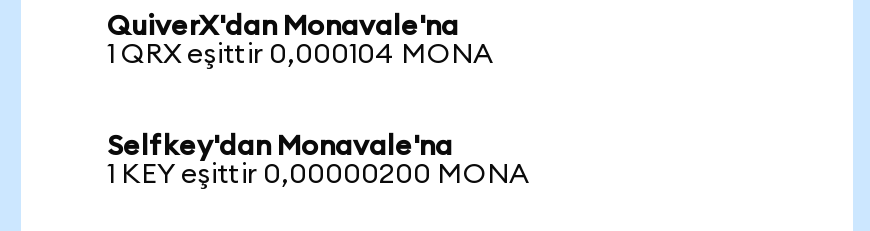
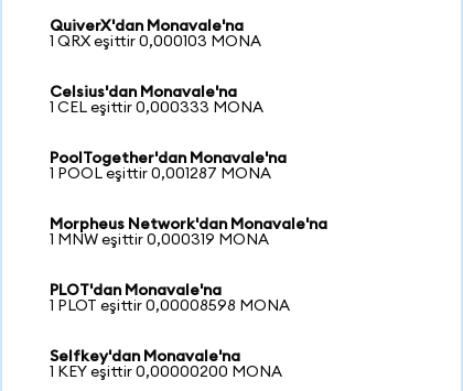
[107,41,493,69] 1 QRX eşittir 0,000104 MONA -> [50,34,327,314] 1 QRX eşittir 0,000103 MONA | Celsius'dan Monavale'na | 1 CEL eşittir 0,000333 MONA | PoolTogether'dan Monavale'na | 1 POOL eşittir 0,001287 MONA | Morpheus Network'dan Monavale'na | 1 MNW eşittir 0,000319 MONA | PLOT'dan Monavale'na | 1 PLOT eşittir 0,00008598 MONA

